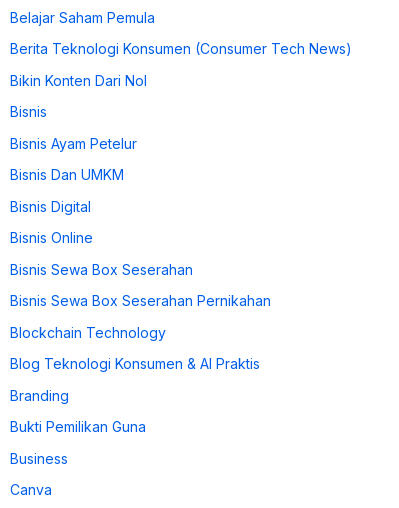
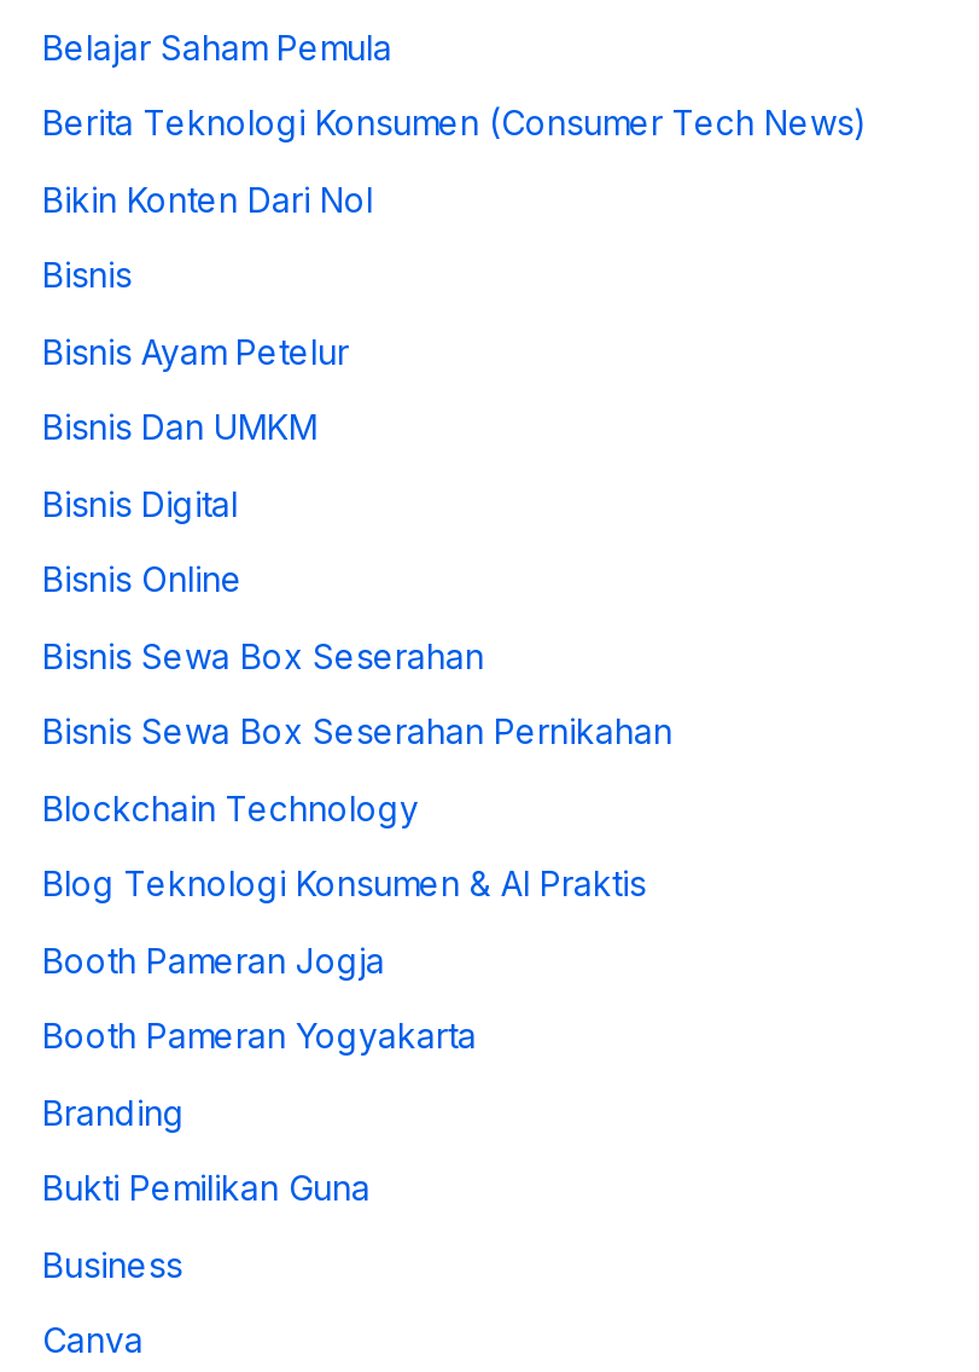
none -> [42,939,477,1057] Booth Pameran Jogja | Booth Pameran Yogyakarta

